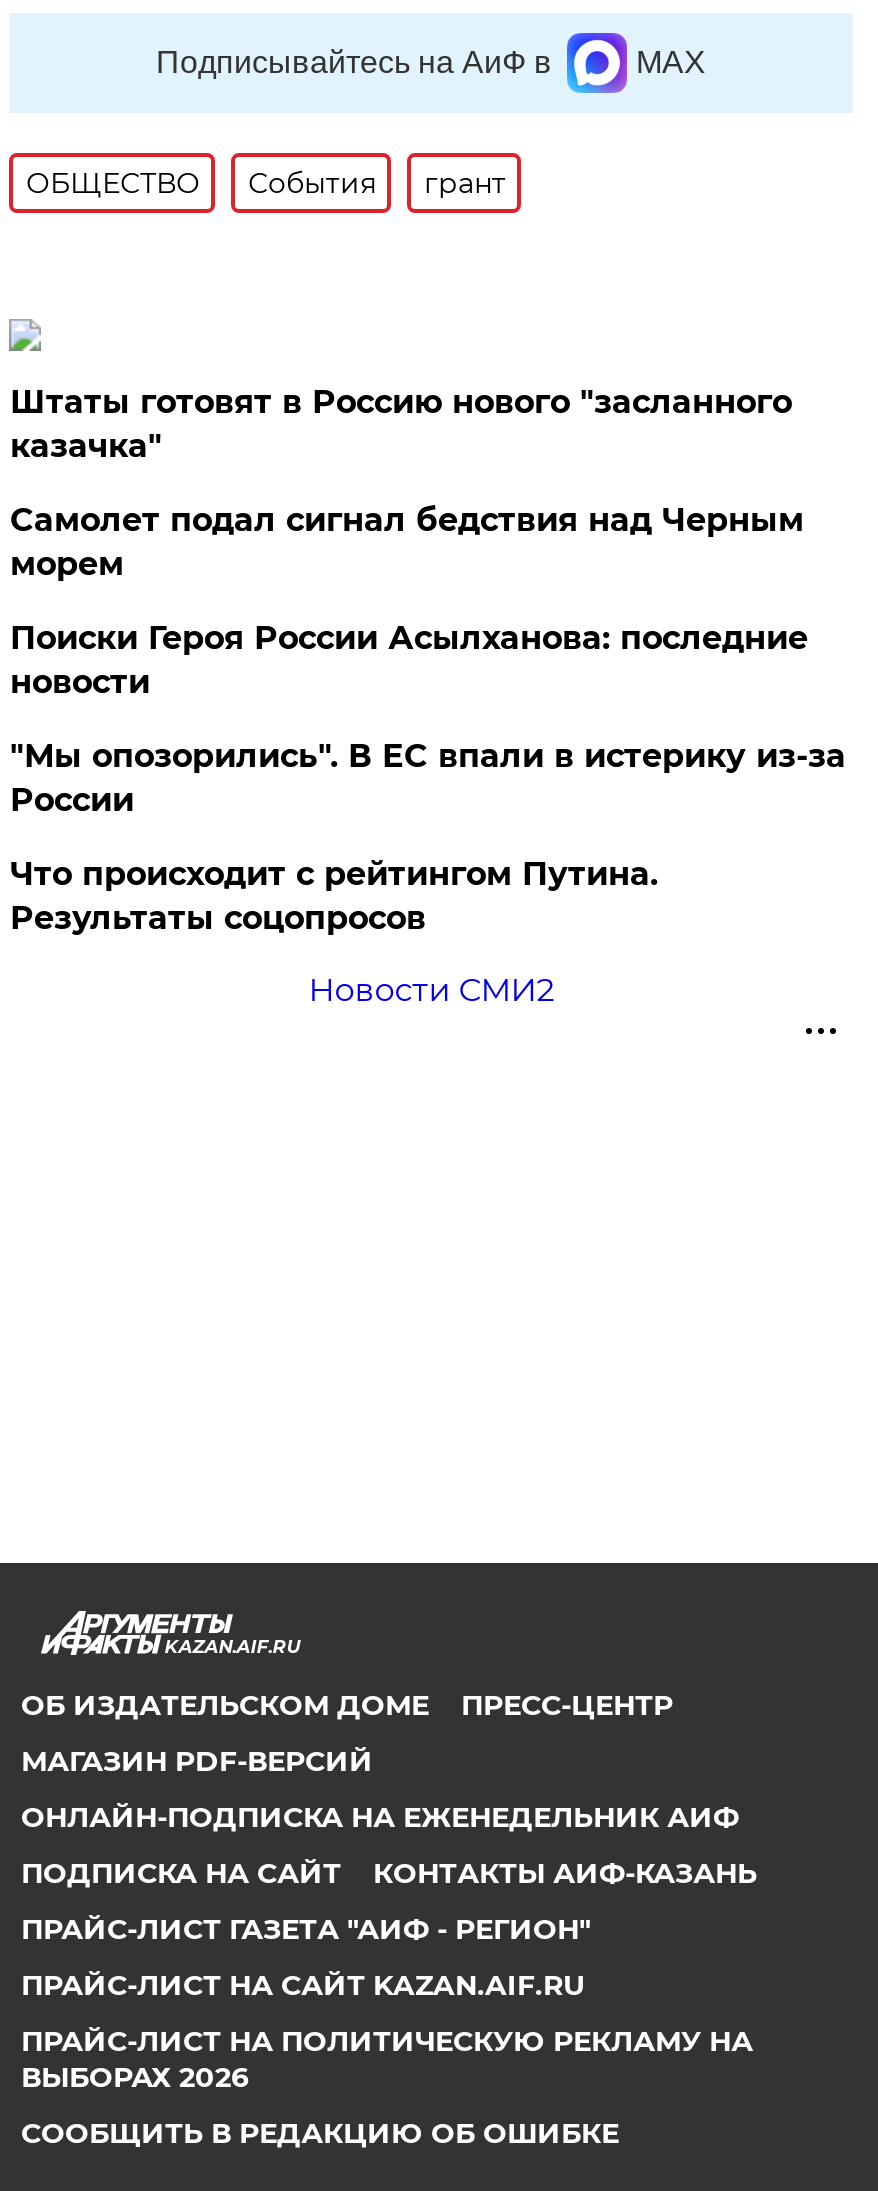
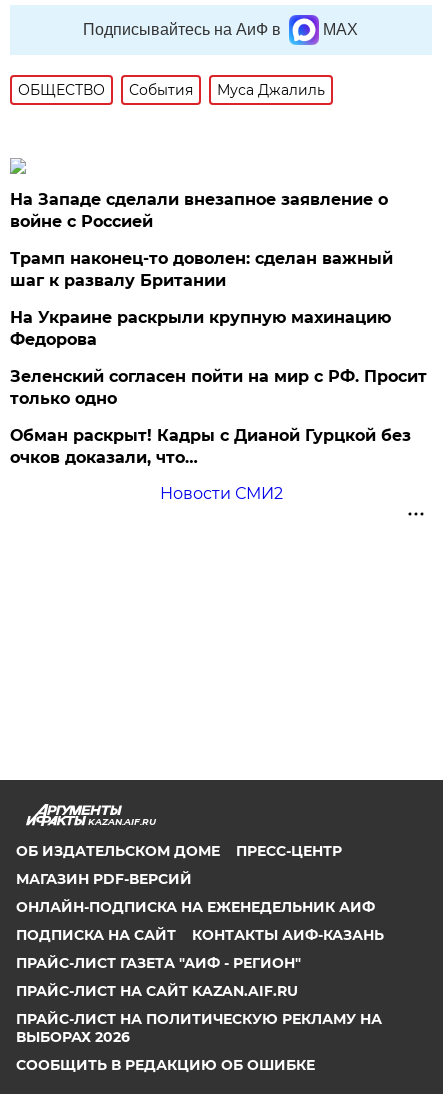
[424,165,506,201] грант -> [217,81,325,99] Муса Джалиль
[10,383,792,465] Штаты готовят в Россию нового "засланного | казачка" -> [10,190,388,231] На Западе сделали внезапное заявление о | войне с Россией
[10,501,804,583] Самолет подал сигнал бедствия над Черным | морем -> [10,249,393,290] Трамп наконец-то доволен: сделан важный | шаг к развалу Британии
[10,619,808,701] Поиски Героя России Асылханова: последние | новости -> [10,308,391,349] На Украине раскрыли крупную махинацию | Федорова
[10,737,846,819] "Мы опозорились". В ЕС впали в истерику из-за | России -> [10,367,427,408] Зеленский согласен пойти на мир с РФ. Просит | только одно
[10,855,658,937] Что происходит с рейтингом Путина. | Результаты соцопросов -> [10,426,411,467] Обман раскрыт! Кадры с Дианой Гурцкой без | очков доказали, что…

